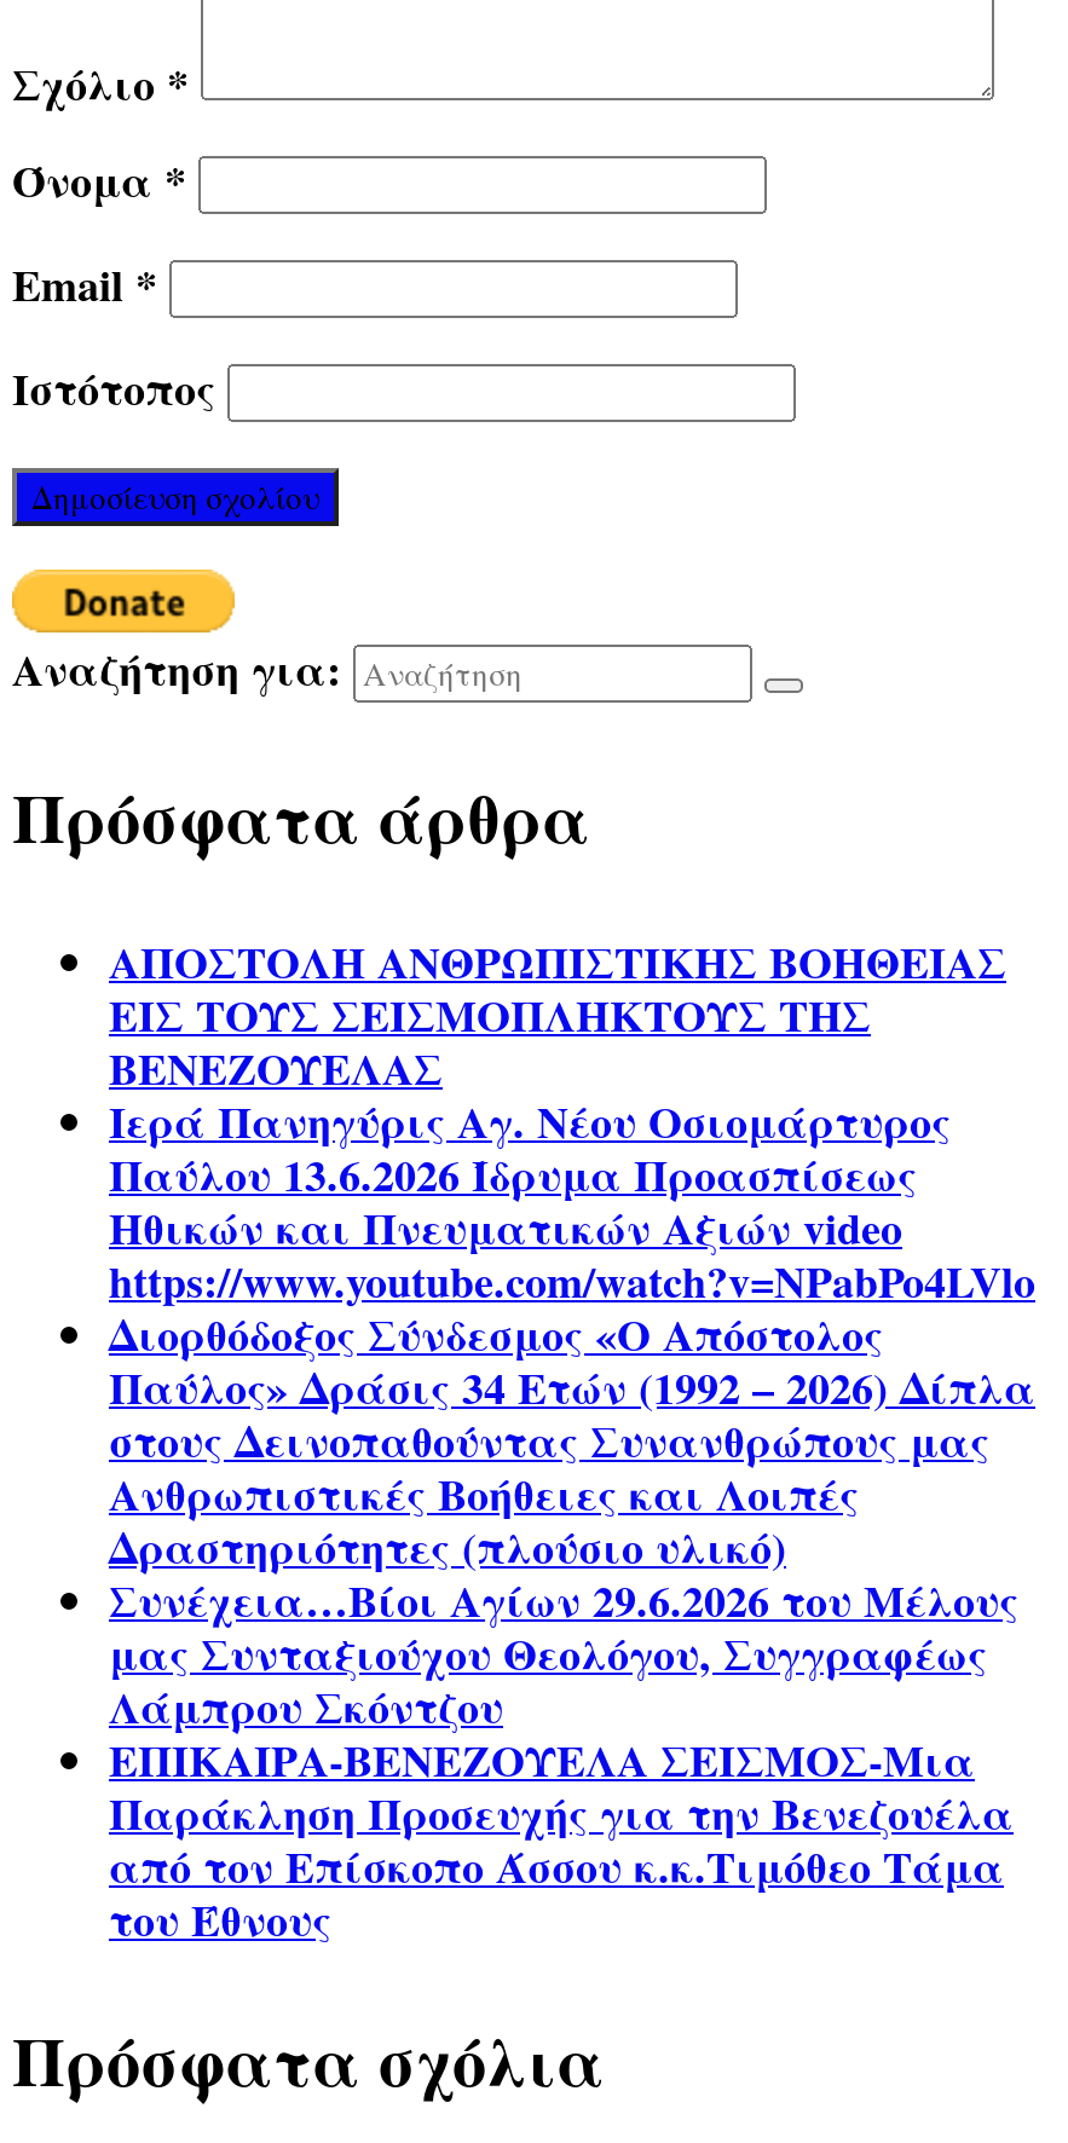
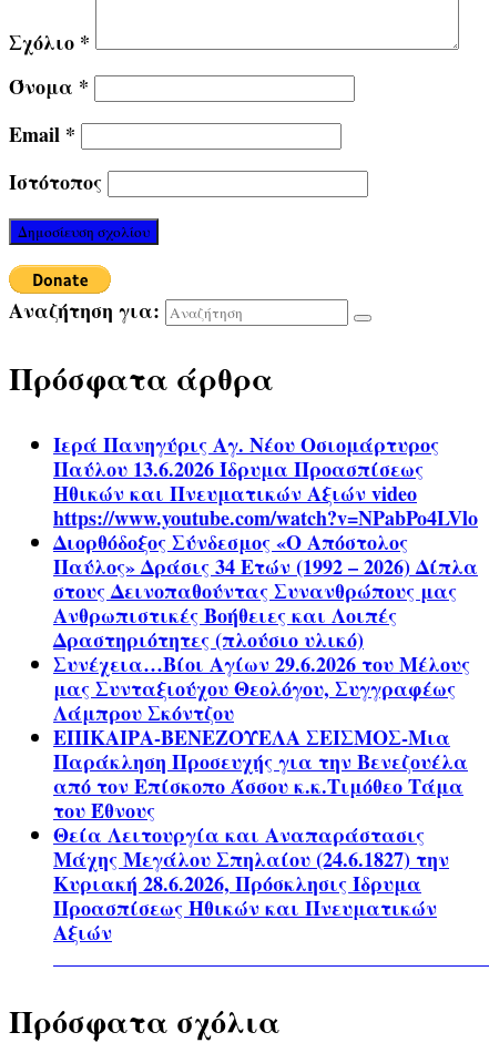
[109,930,1006,1100] ΑΠΟΣΤΟΛΗ ΑΝΘΡΩΠΙΣΤΙΚΗΣ ΒΟΗΘΕΙΑΣ | ΕΙΣ ΤΟΥΣ ΣΕΙΣΜΟΠΛΗΚΤΟΥΣ ΤΗΣ | ΒΕΝΕΖΟΥΕΛΑΣ -> none
moved [109,1090,1035,1951] -> [53,430,478,825]: Ιερά Πανηγύρις Αγ. Νέου Οσιομάρτυρος | Παύλου 13.6.2026 Ίδρυμα Προασπίσεως | Ηθικών και Πνευματικών Αξιών video | ... | από τον Επίσκοπο Άσσου κ.κ.Τιμόθεο Τάμα | του Έθνους
none -> [53,820,449,947] Θεία Λειτουργία και Αναπαράστασις | Μάχης Μεγάλου Σπηλαίου (24.6.1827) την | Κυριακή 28.6.2026, Πρόσκλησις Ίδρυμα | Προασπίσεως Ηθικών και Πνευματικών | Αξιών

